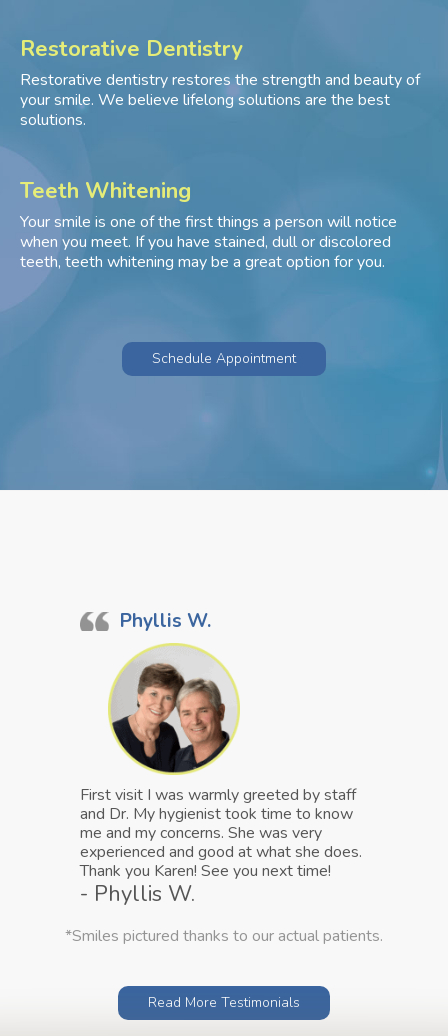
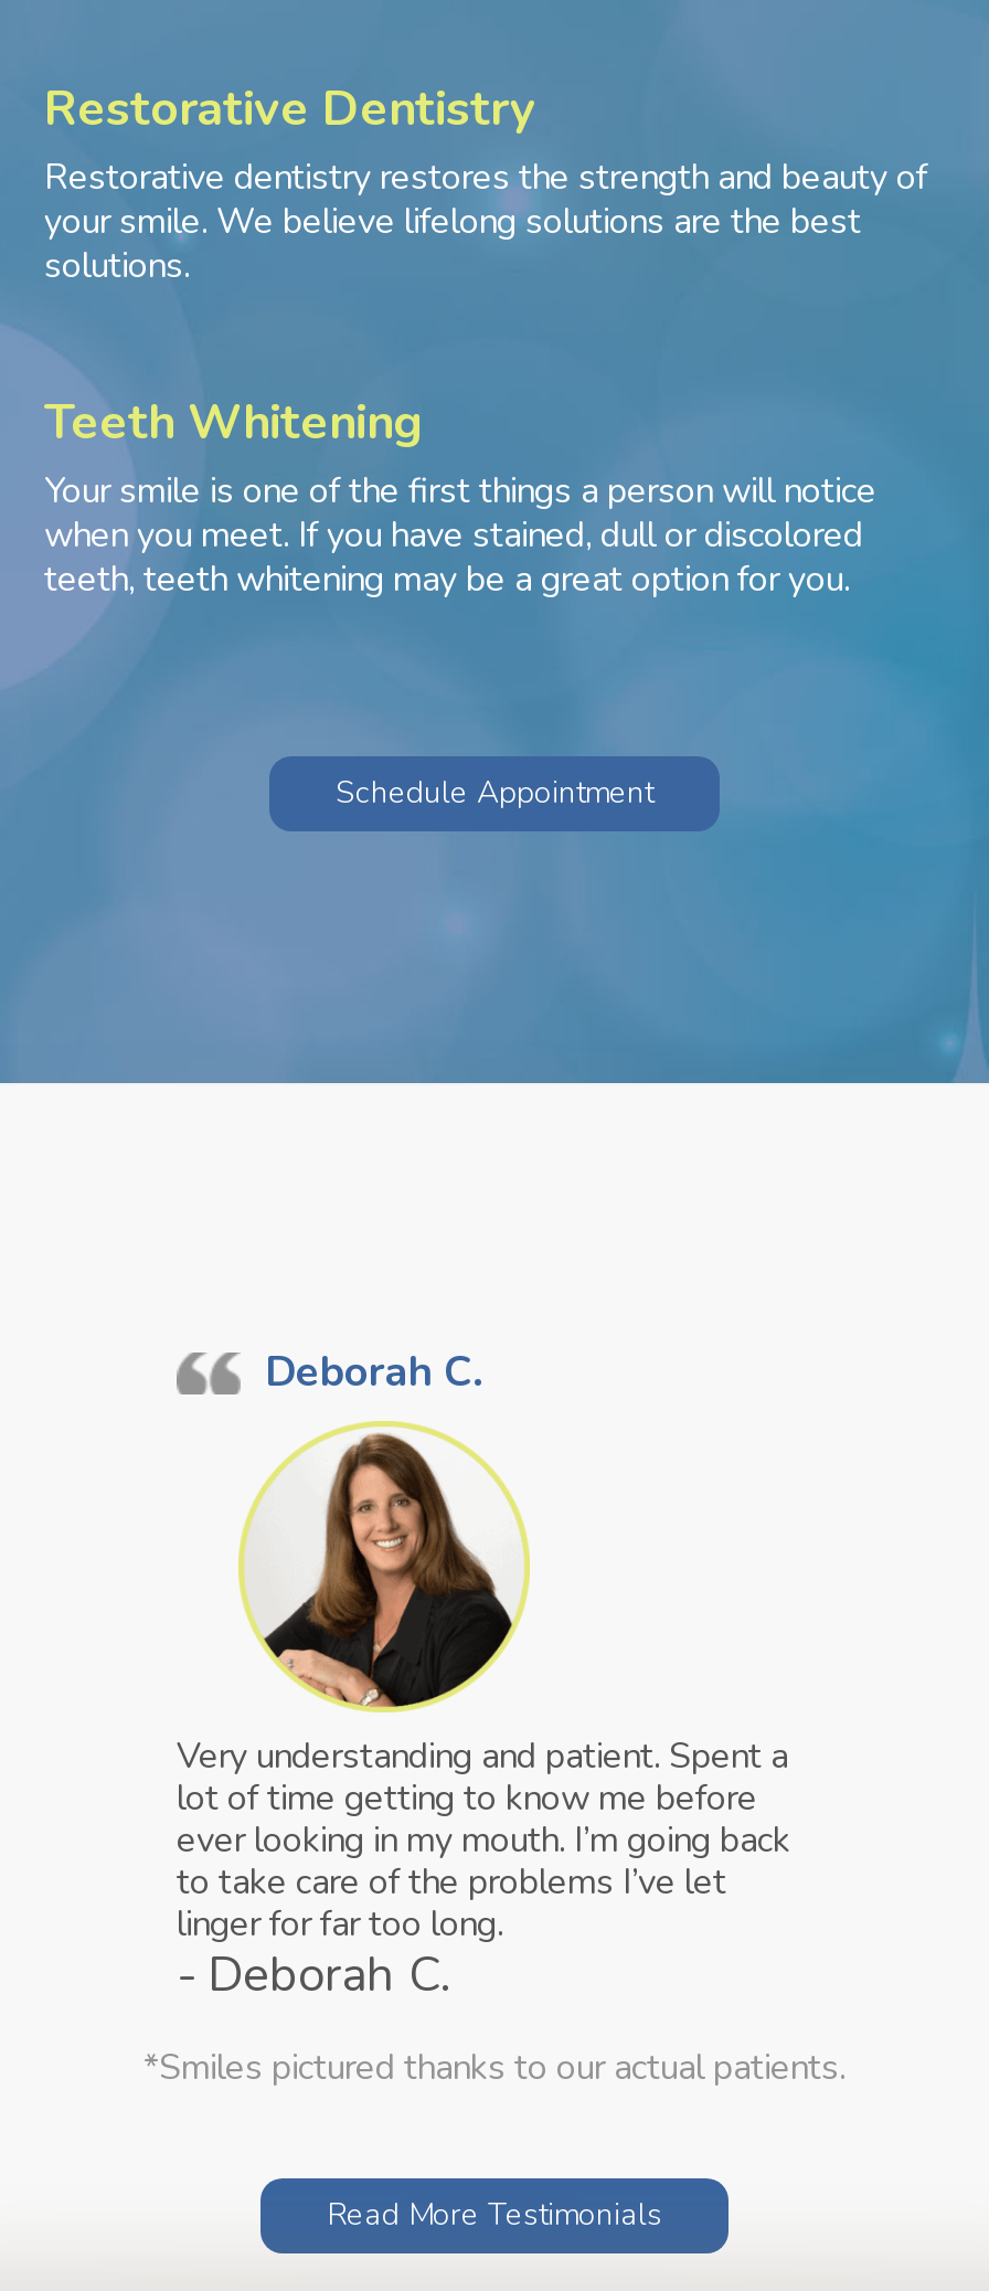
[120,608,211,634] Phyllis W. -> [265,1344,481,1401] Deborah C.
[80,649,362,909] [image] | First visit I was warmly greeted by staff | and Dr. My hygienist took time to know | me and my concerns. She was very | experienced and good at what she does. | Thank you Karen! See you next time! | - Phyllis W. -> [177,1430,790,2008] [image] | Very understanding and patient. Spent a | lot of time getting to know me before | ever looking in my mouth. I’m going back | to take care of the problems I’ve let | linger for far too long. | - Deborah C.

